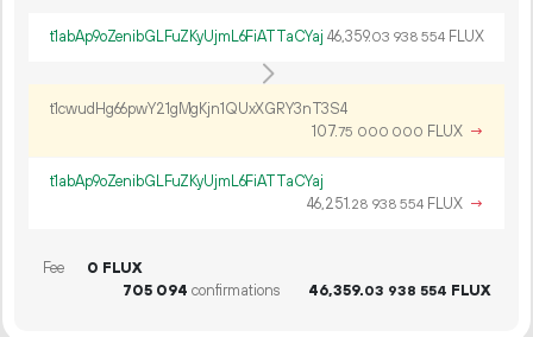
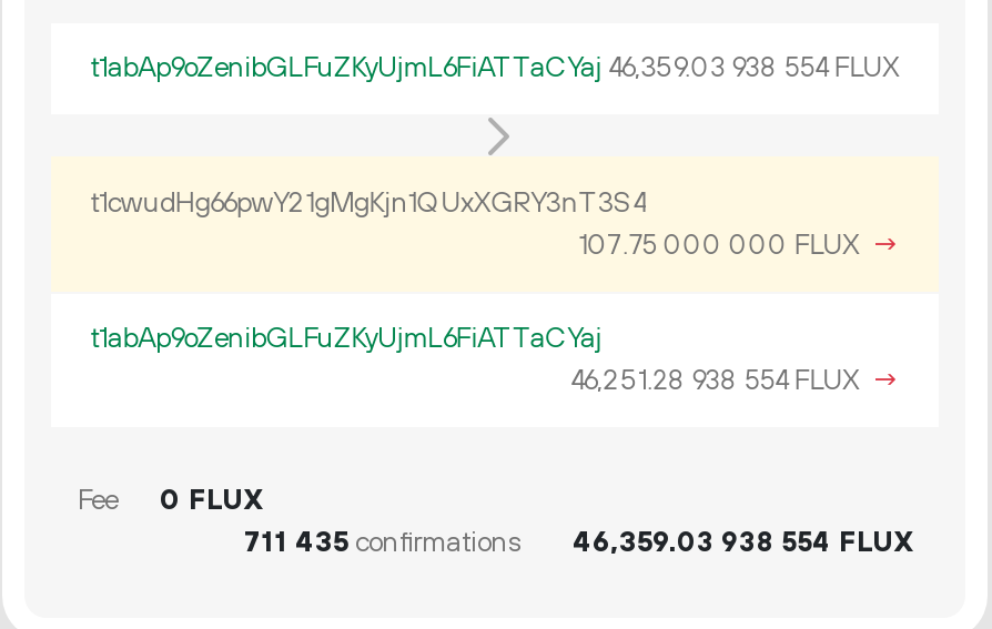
[123,281,280,300] 705 094 confirmations -> [244,525,519,560] 711 435 confirmations

